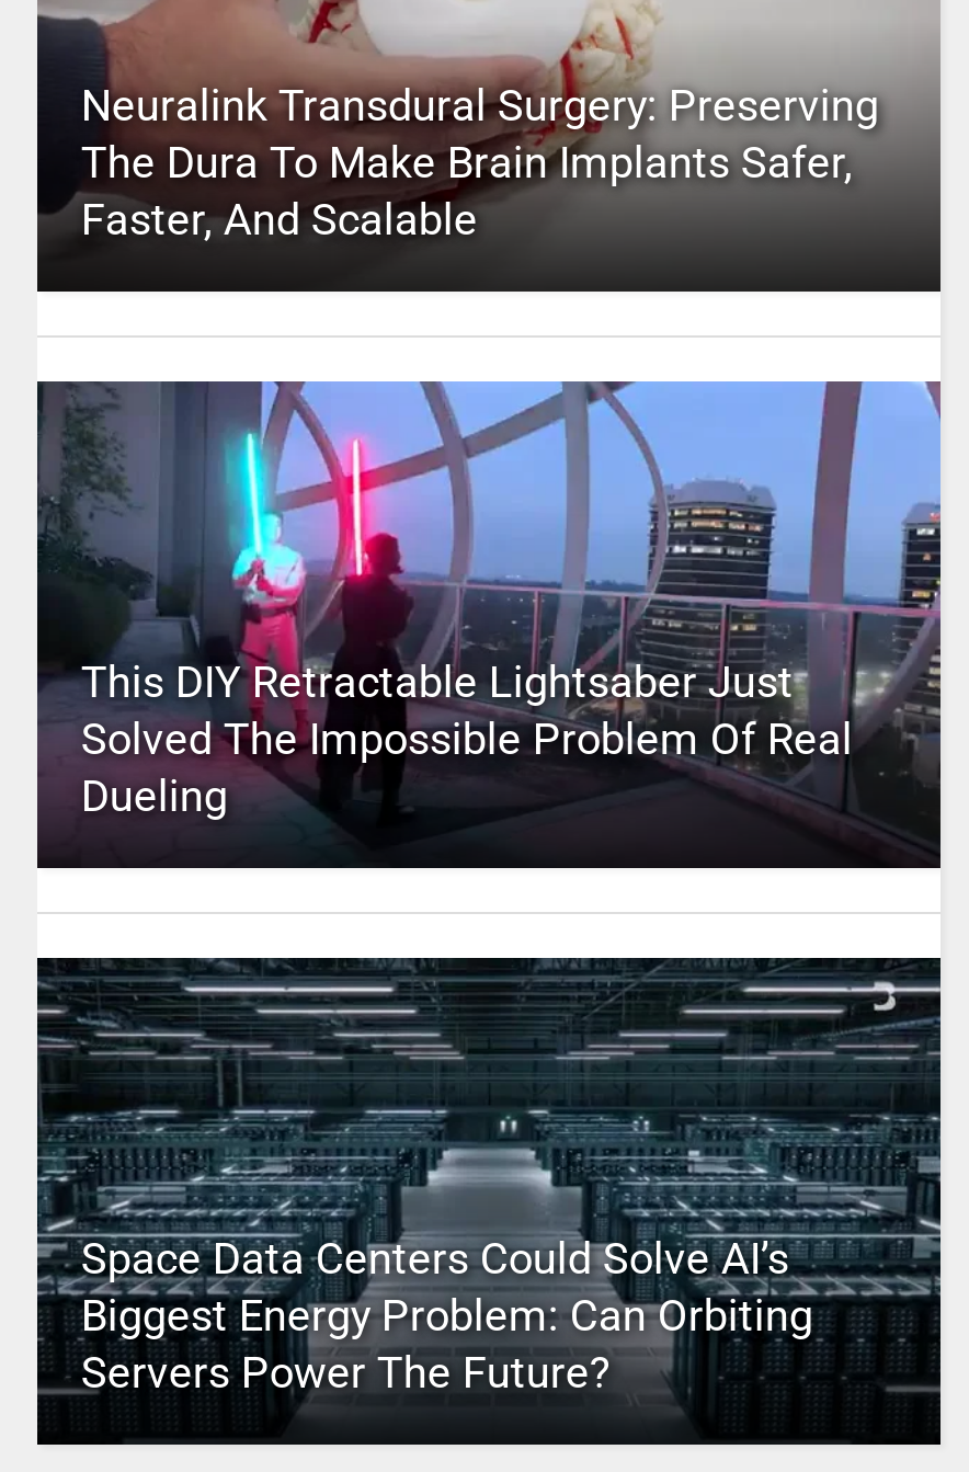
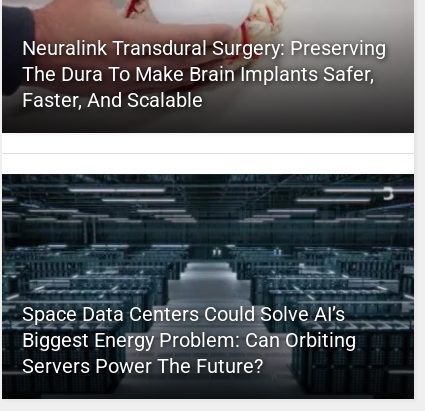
[37,379,941,844] [image] | This DIY Retractable Lightsaber Just | Solved The Impossible Problem Of Real | Dueling -> none

